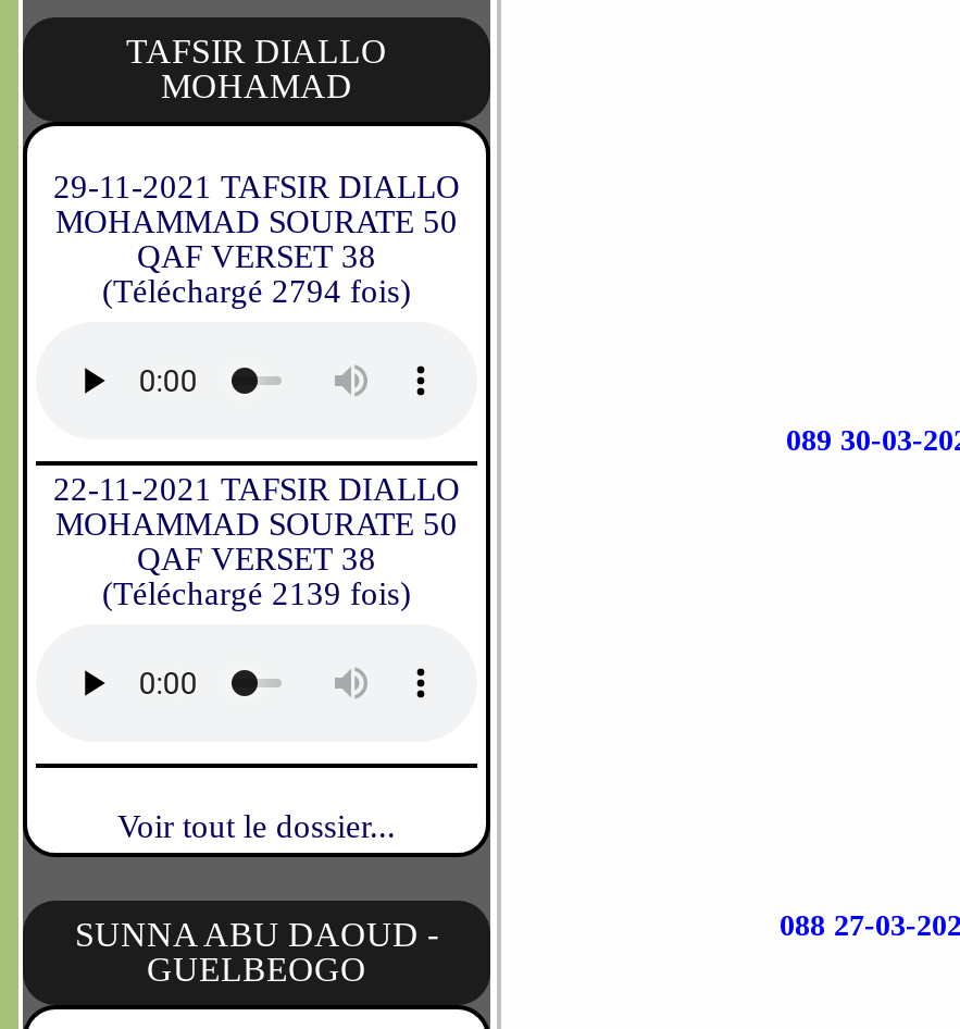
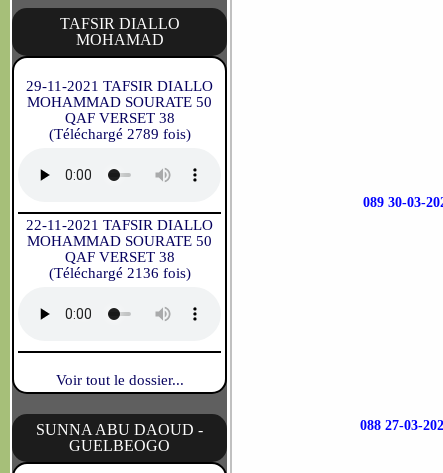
[102,274,411,309] (Téléchargé 2794 fois) -> [48,126,190,142] (Téléchargé 2789 fois)
[102,577,411,611] (Téléchargé 2139 fois) -> [48,265,190,281] (Téléchargé 2136 fois)

